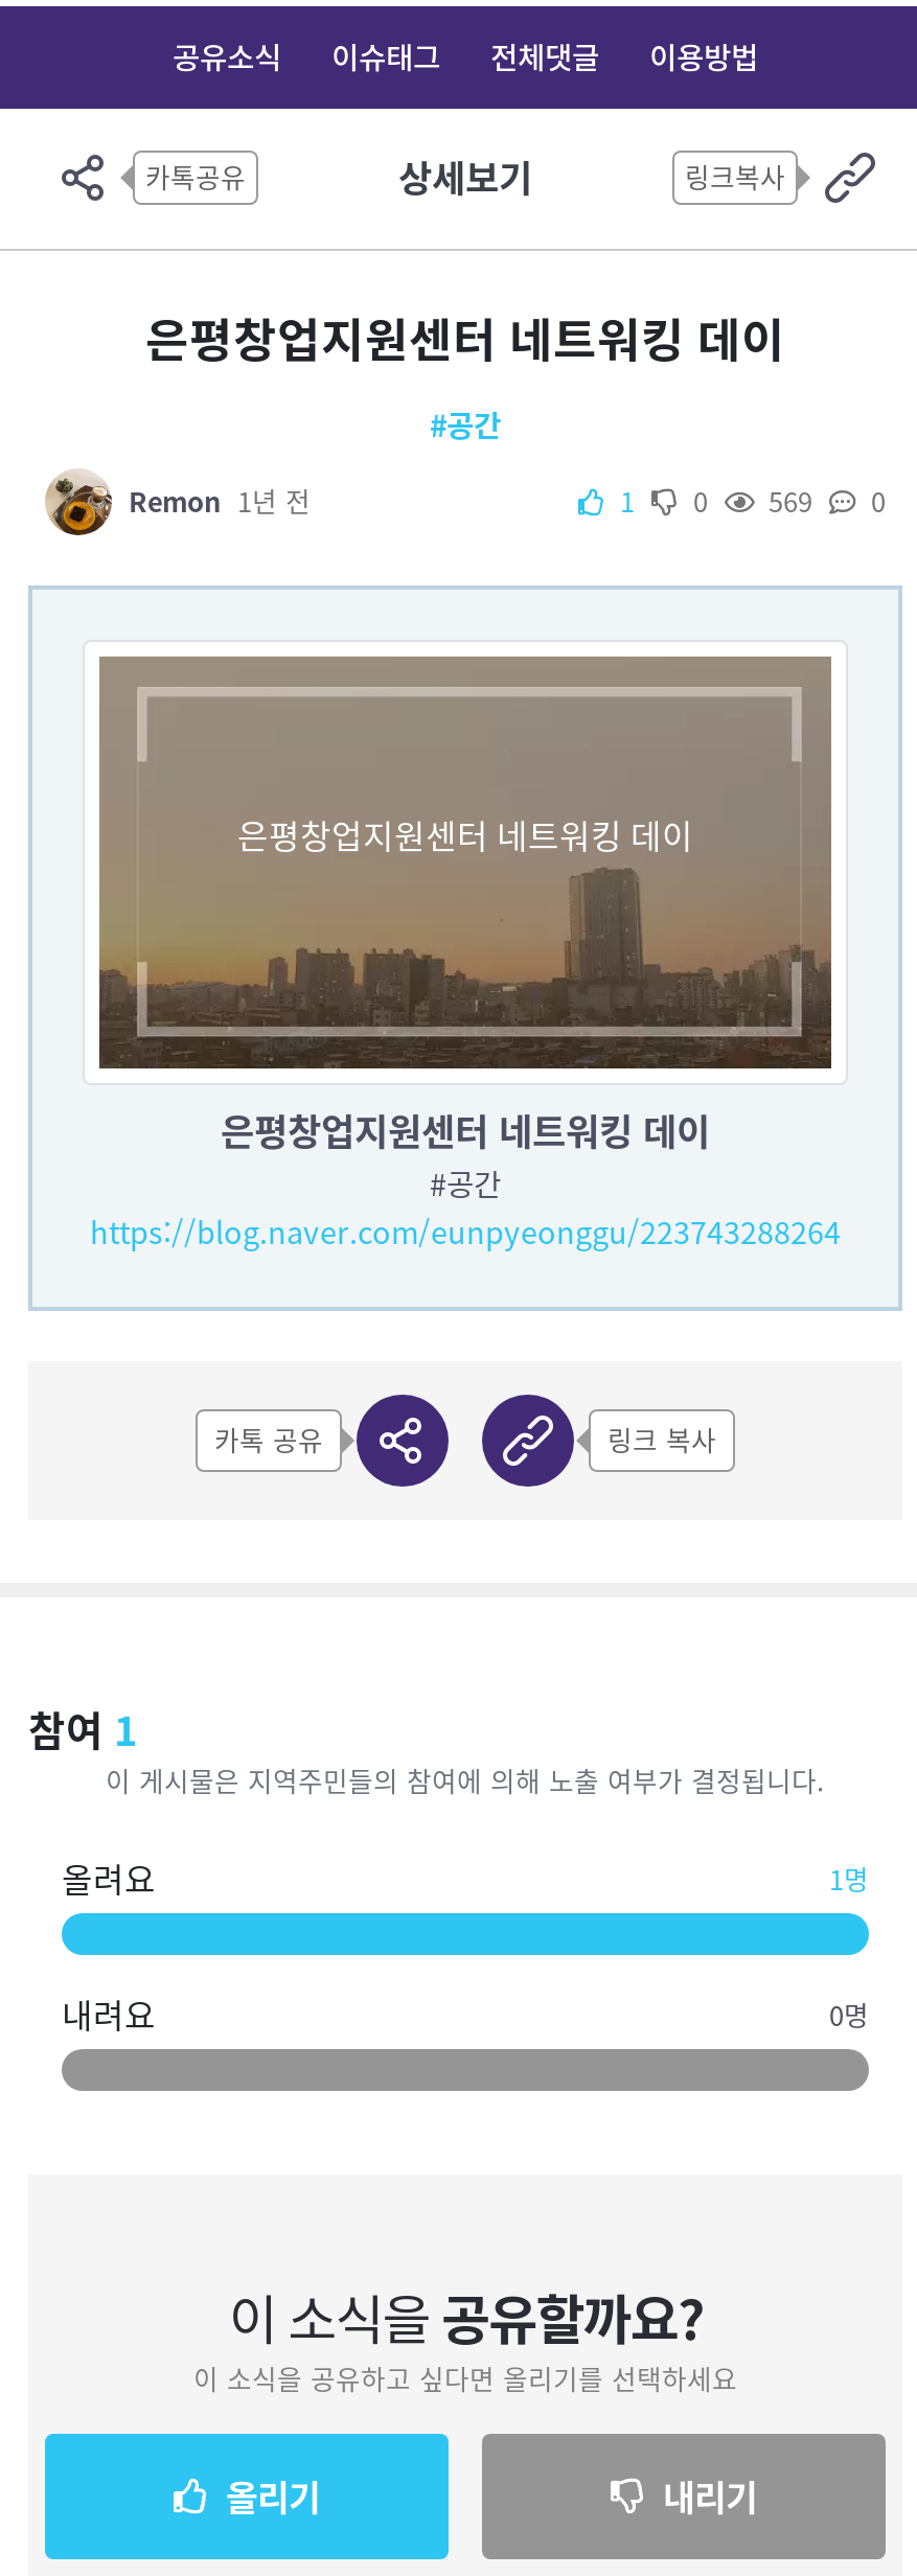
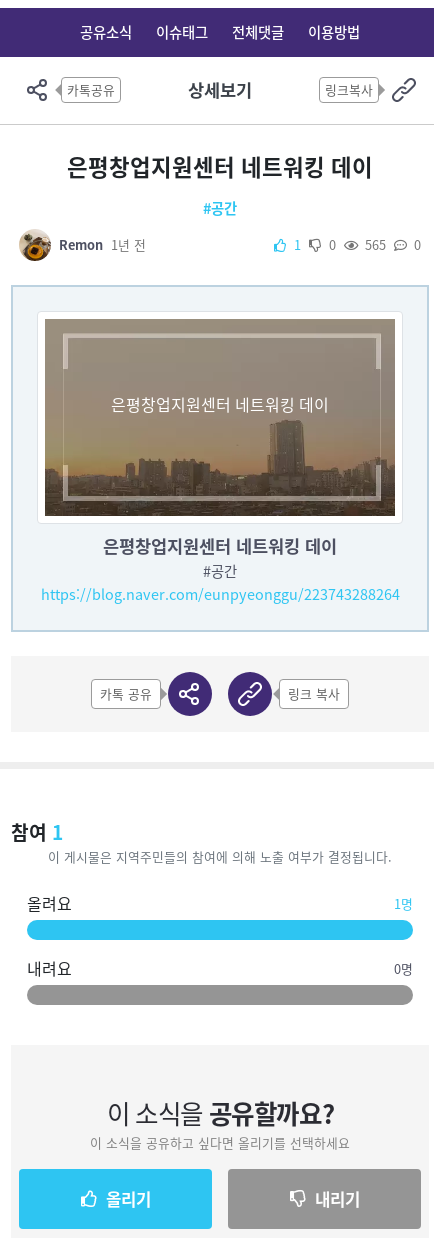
[614,481,886,521] 1 0 569 0 -> [291,235,421,254] 1 0 565 0

